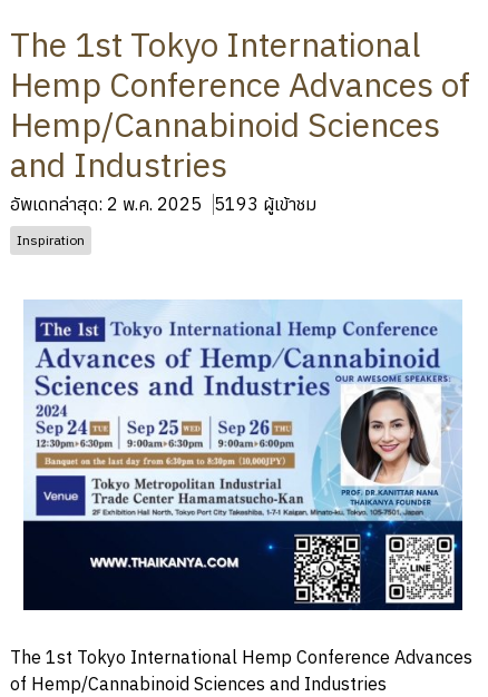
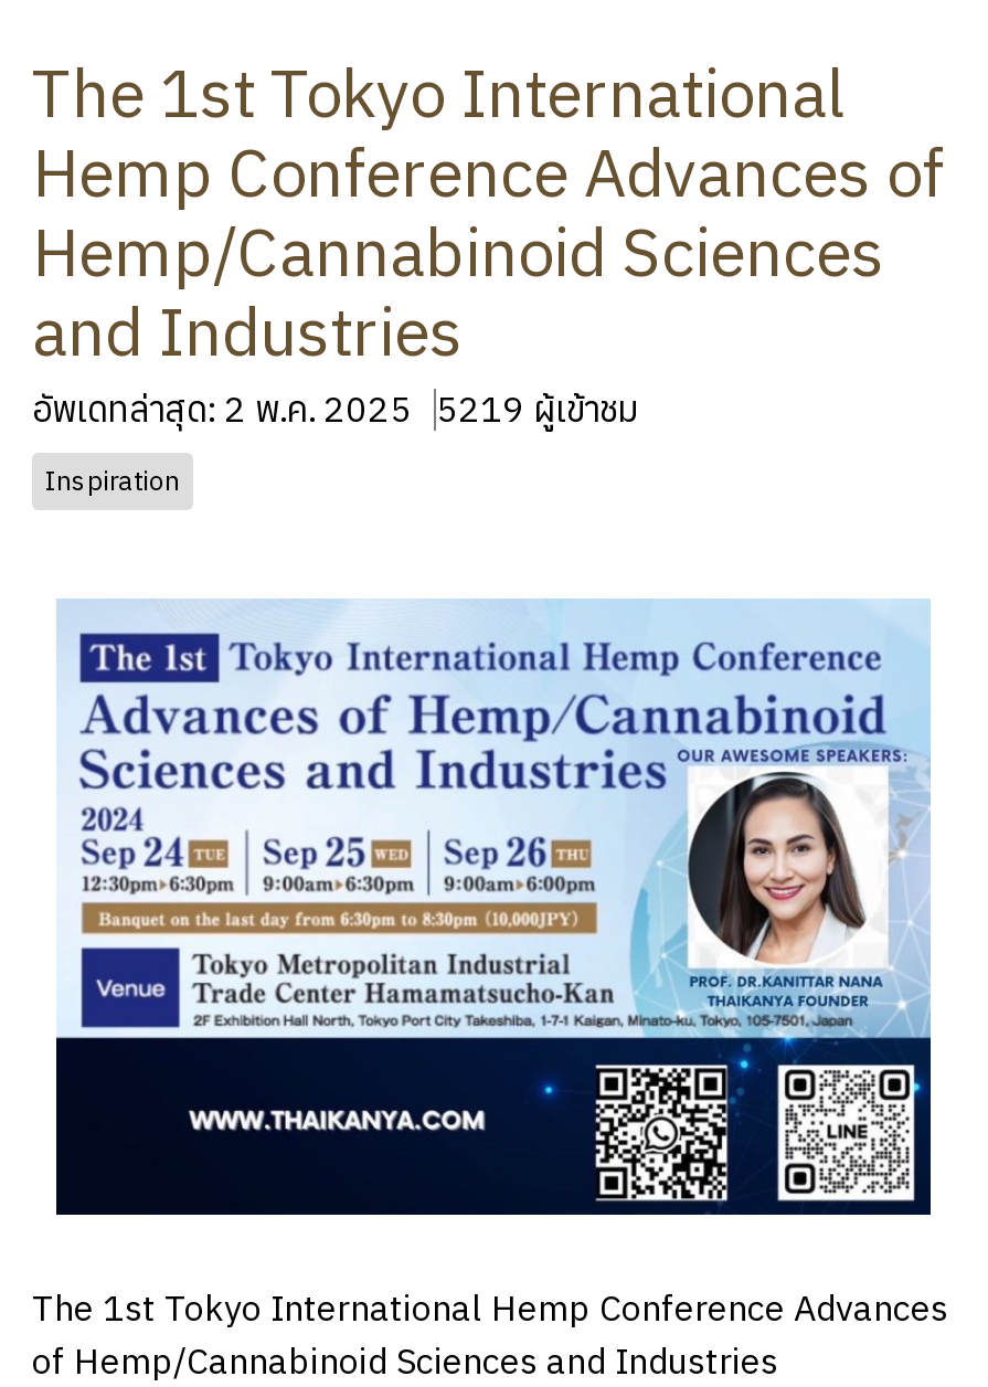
[10,193,316,215] อัพเดทล่าสุด: 2 พ.ค. 2025 5193 ผู้เข้าชม -> [32,387,639,431] อัพเดทล่าสุด: 2 พ.ค. 2025 5219 ผู้เข้าชม

